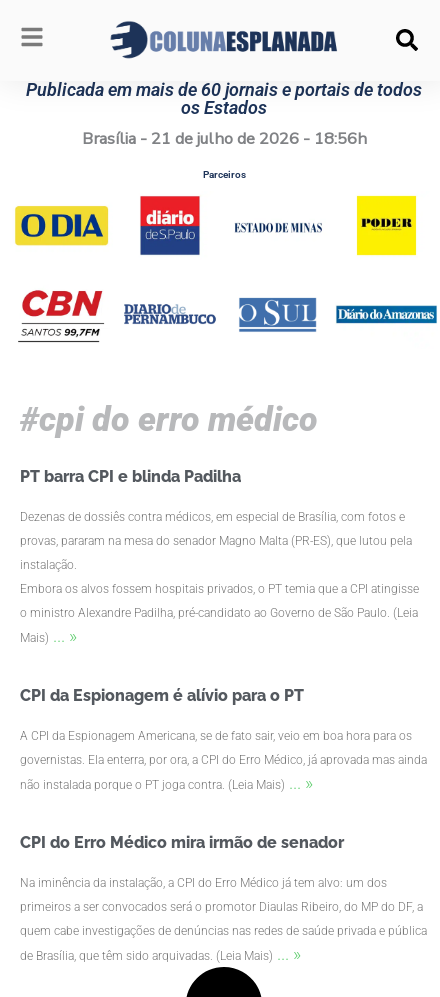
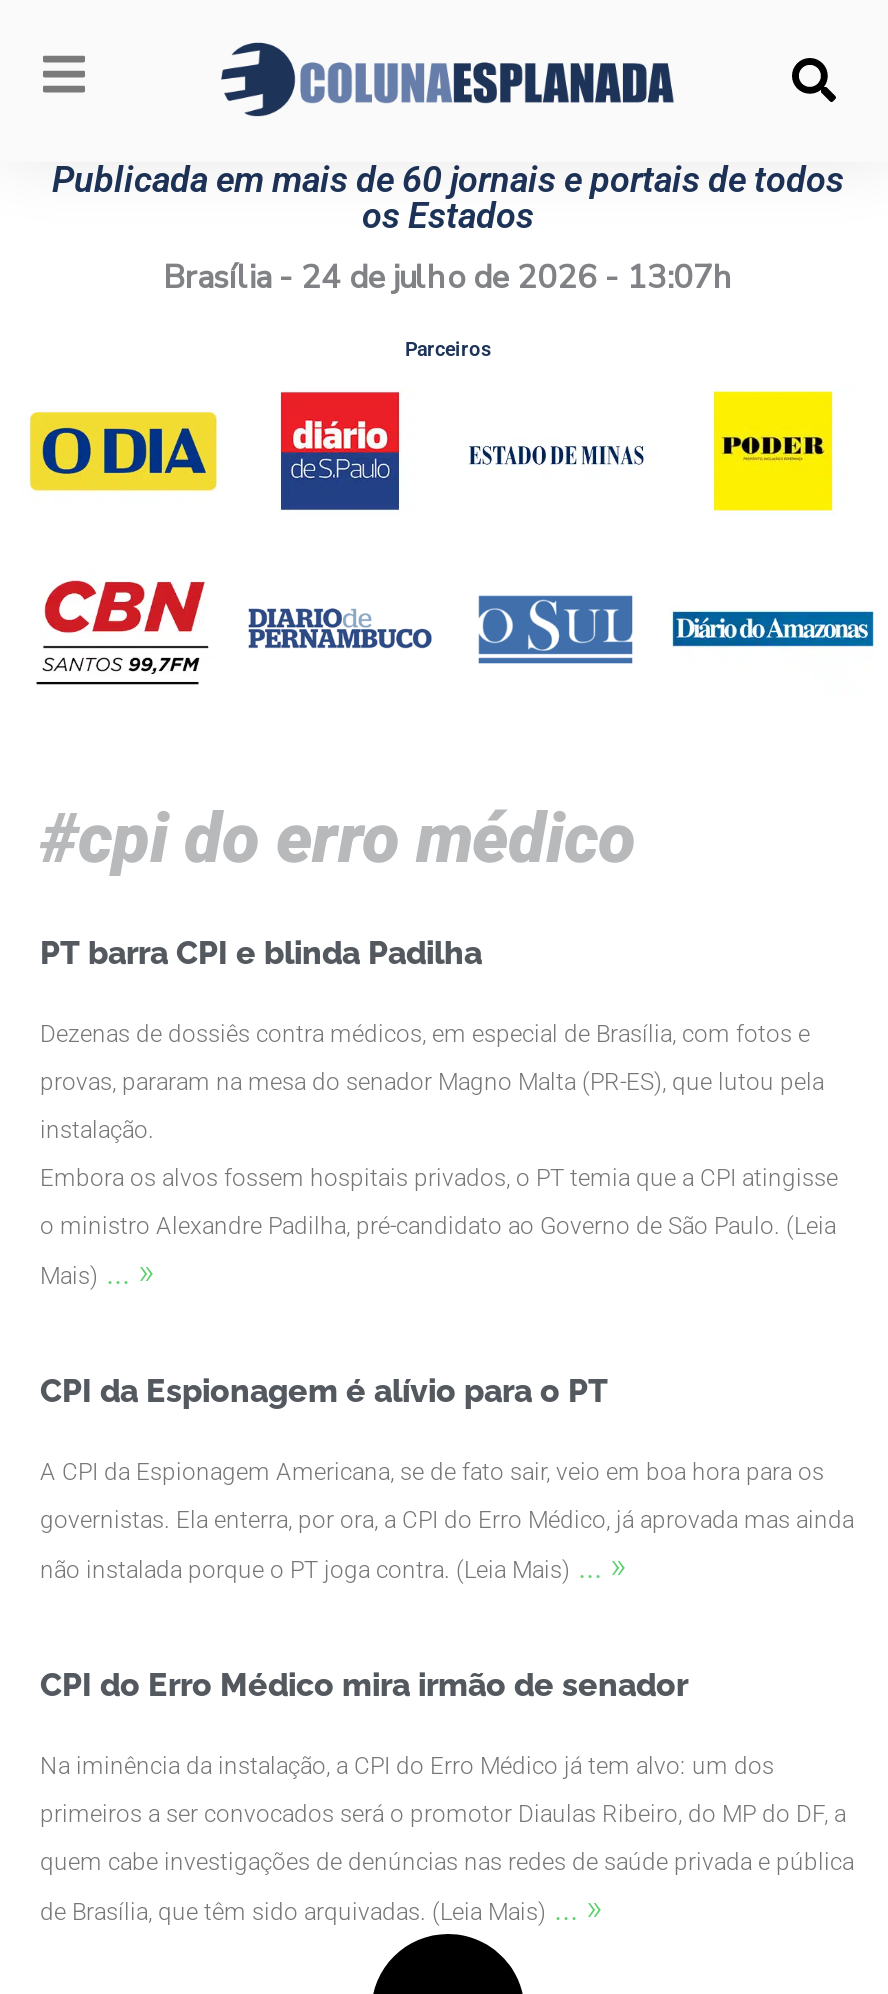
[81,127,366,150] Brasília - 21 de julho de 2026 - 18:56h -> [163,254,733,300] Brasília - 24 de julho de 2026 - 13:07h

